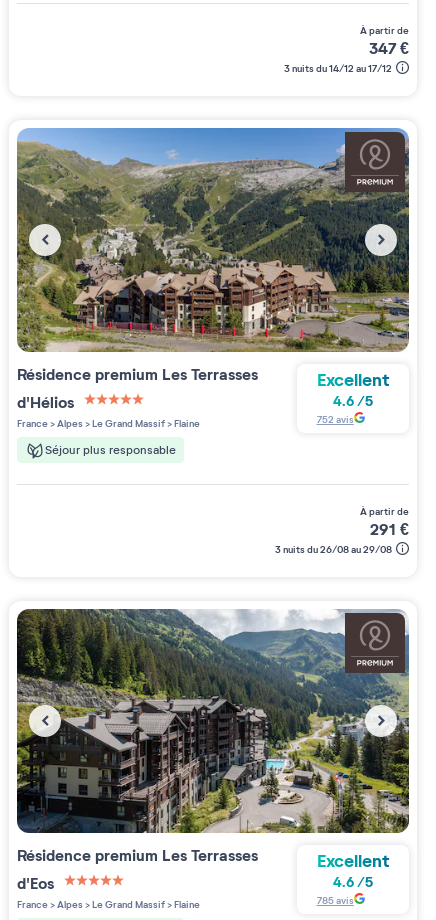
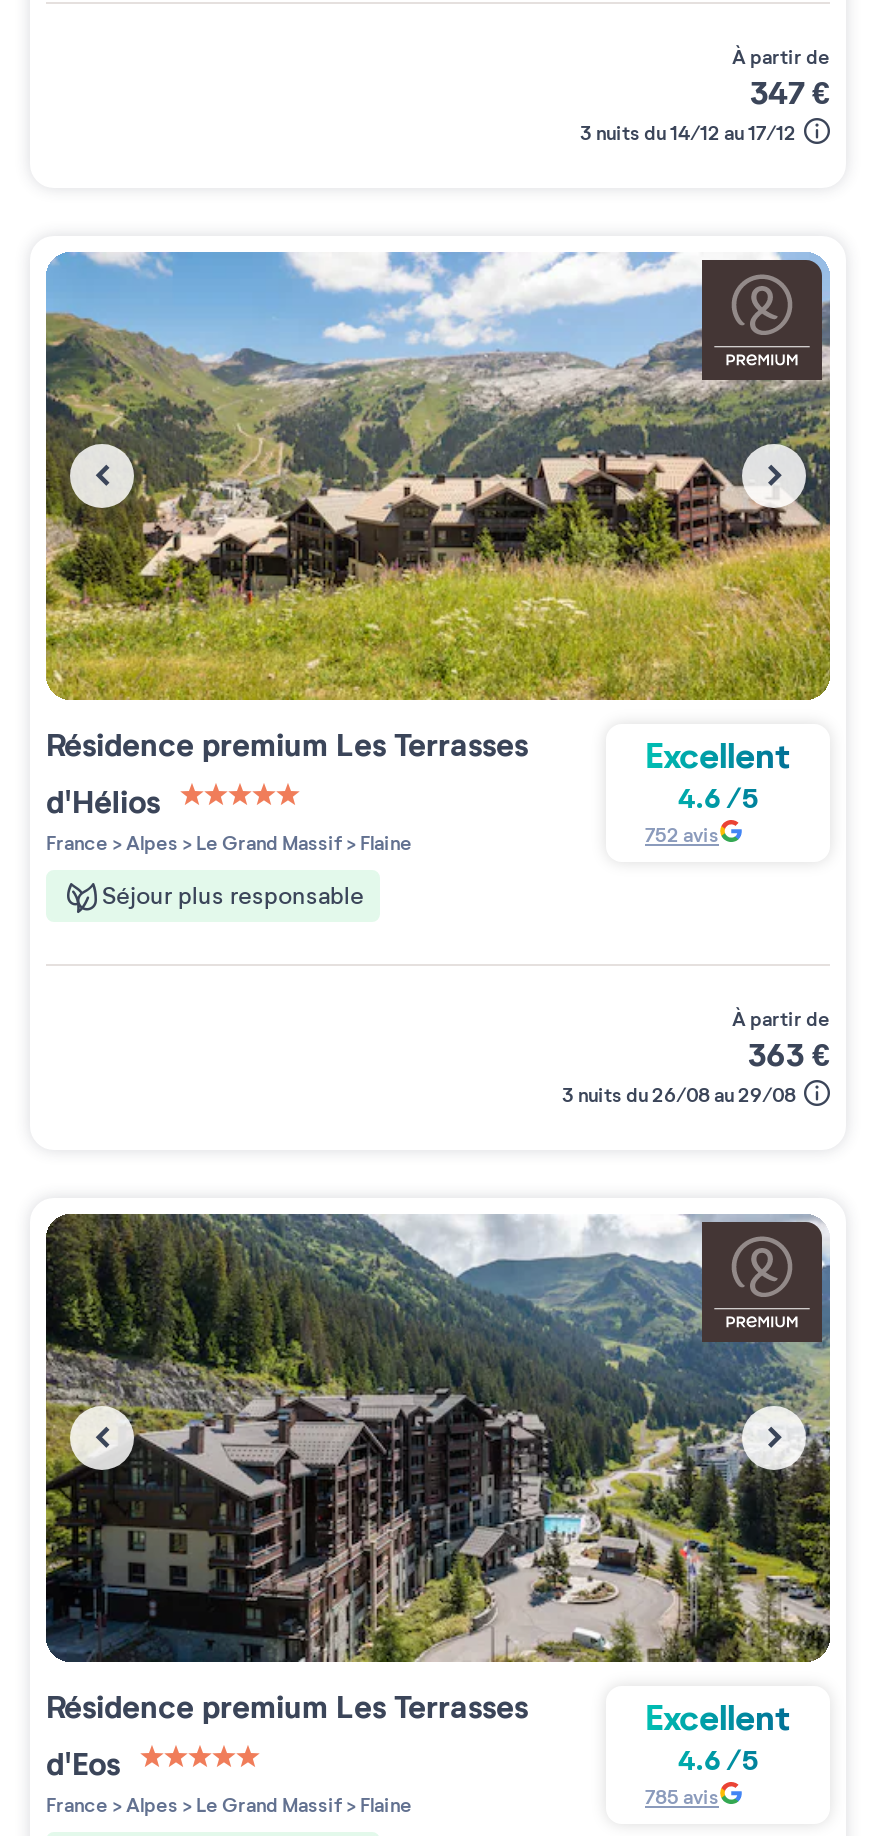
[16,127,410,353] [image] -> [44,252,832,702] [image]
[370,519,409,540] 291 € -> [748,1034,830,1076] 363 €

